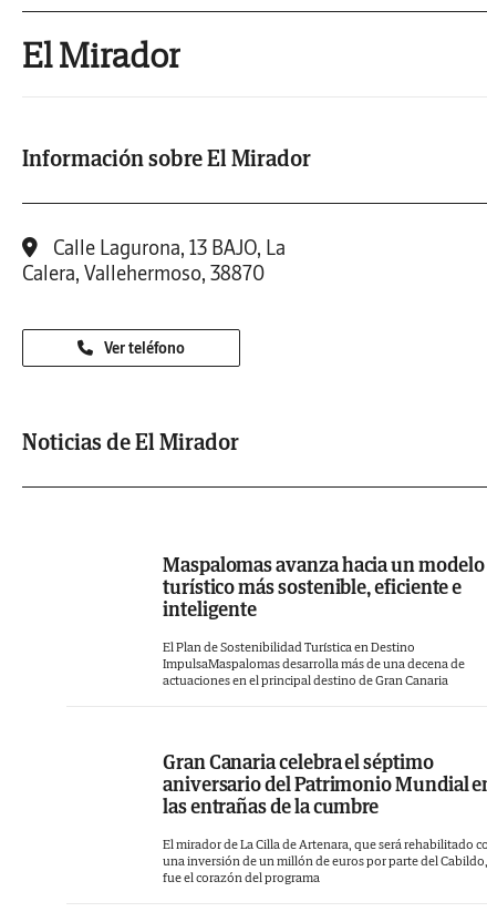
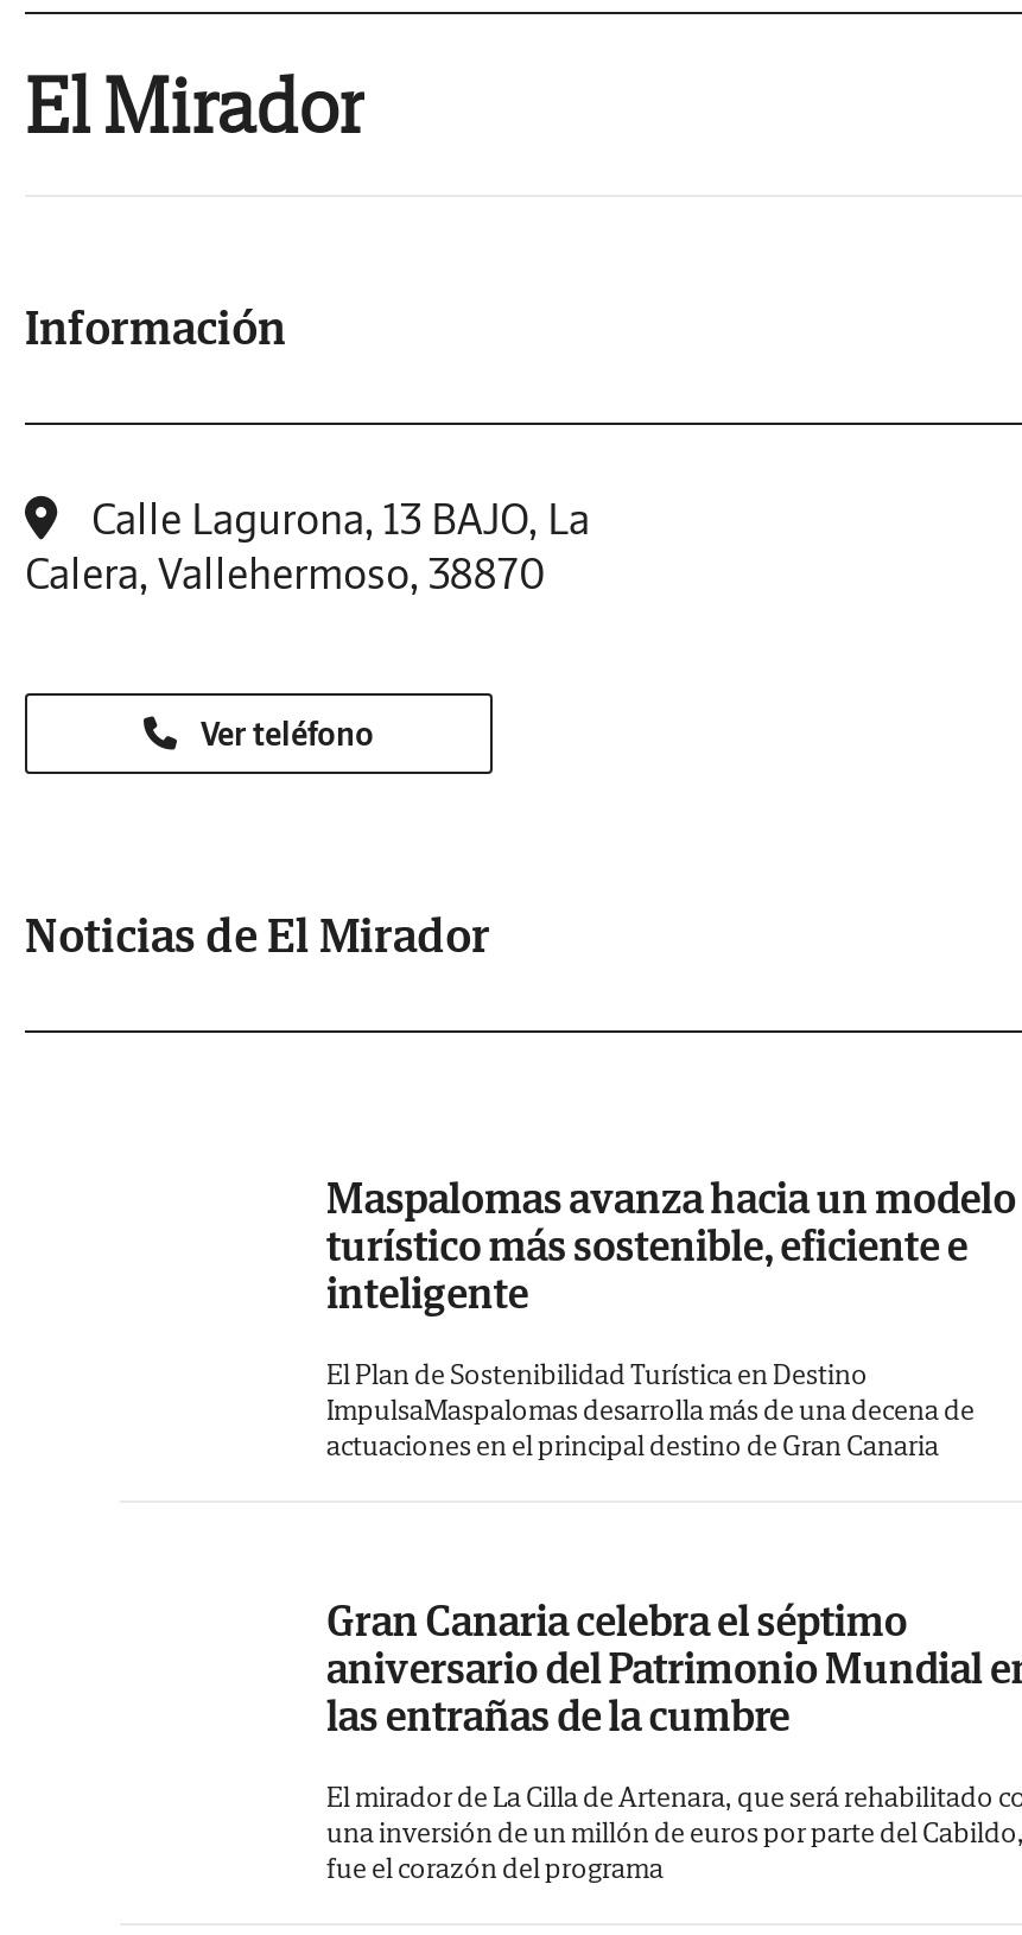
[22,144,311,172] Información sobre El Mirador -> [25,297,286,356] Información

